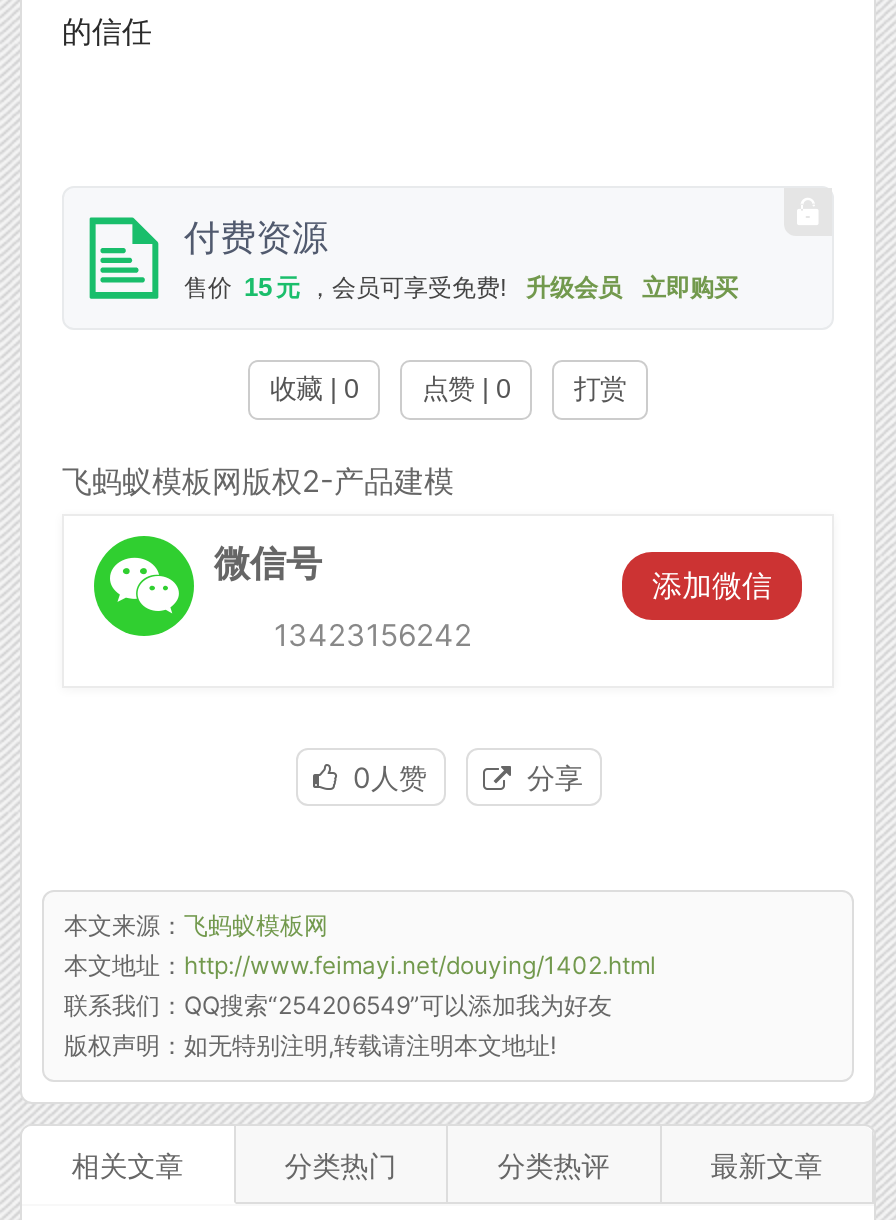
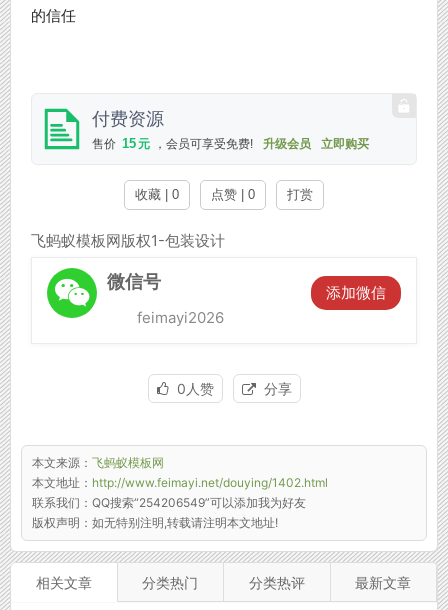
[62,462,454,500] 飞蚂蚁模板网版权2-产品建模 -> [31,231,225,250] 飞蚂蚁模板网版权1-包装设计
[274,616,472,654] 13423156242 -> [137,308,224,327] feimayi2026

